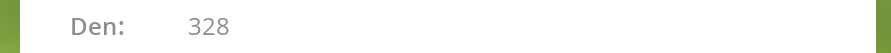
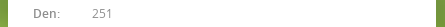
[70,9,230,43] Den: 328 -> [33,5,113,22] Den: 251

